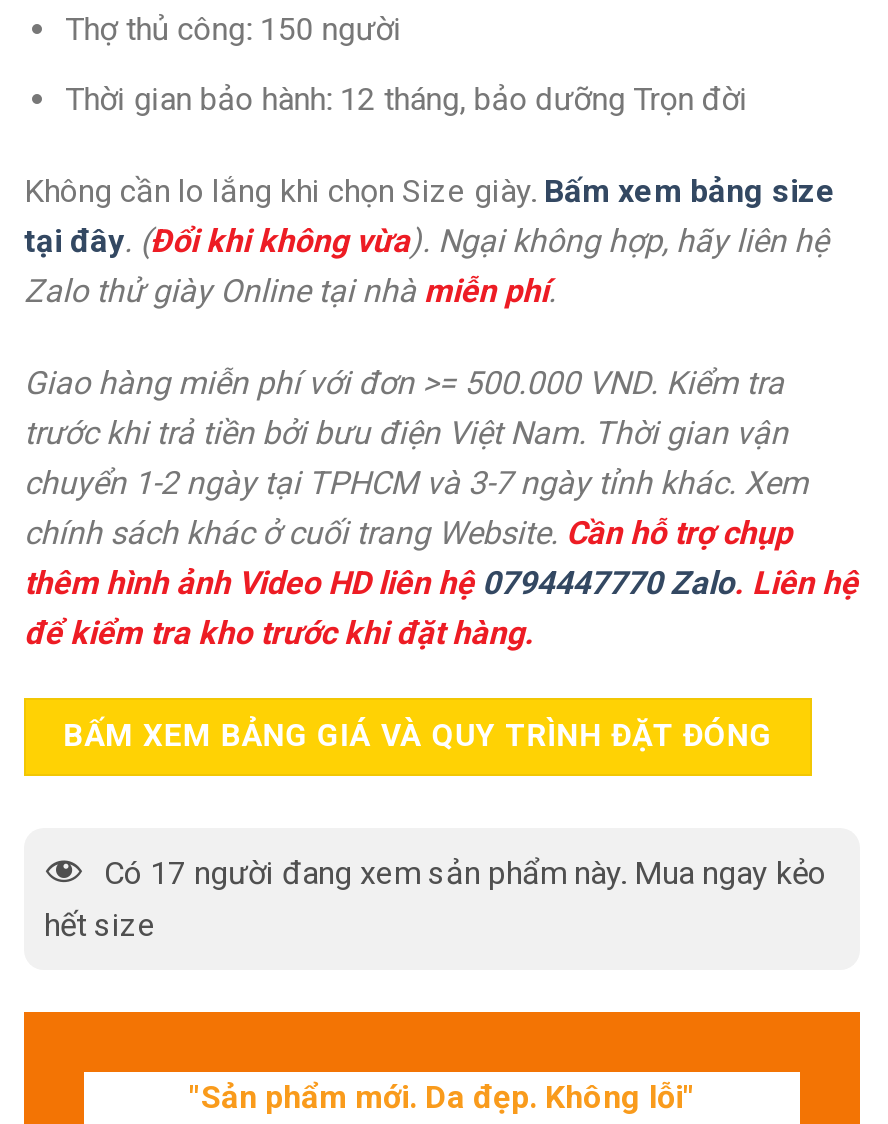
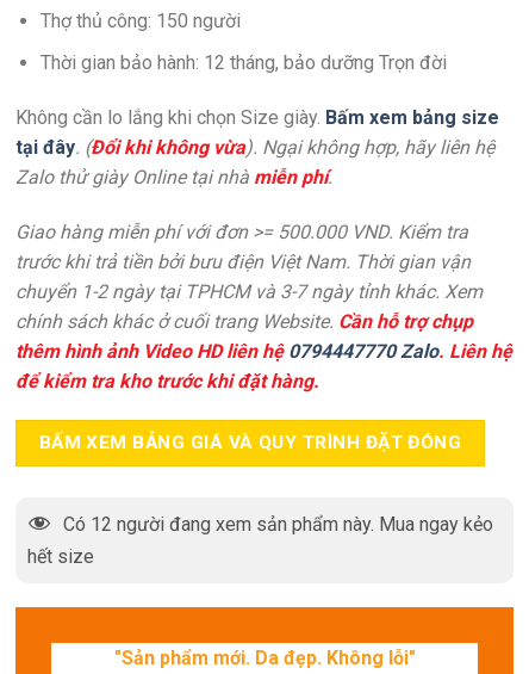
[104,854,826,892] Có 17 người đang xem sản phẩm này. Mua ngay kẻo -> [63,513,493,536] Có 12 người đang xem sản phẩm này. Mua ngay kẻo

